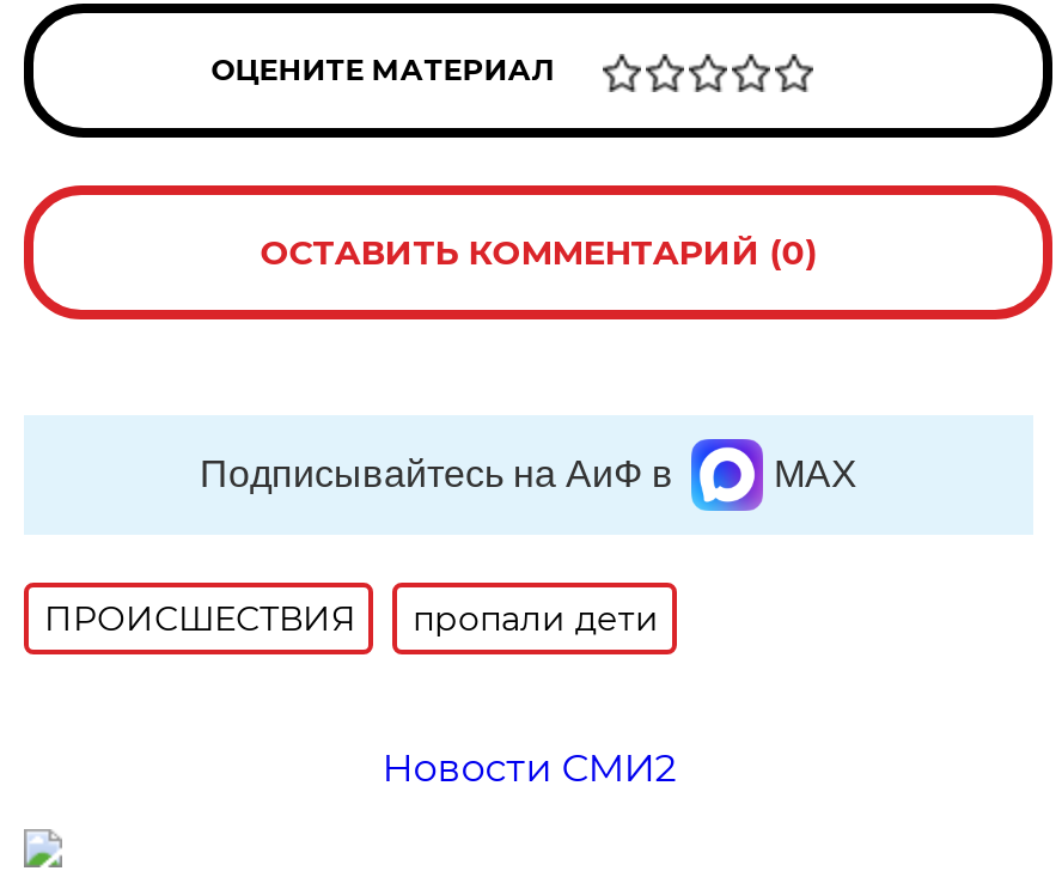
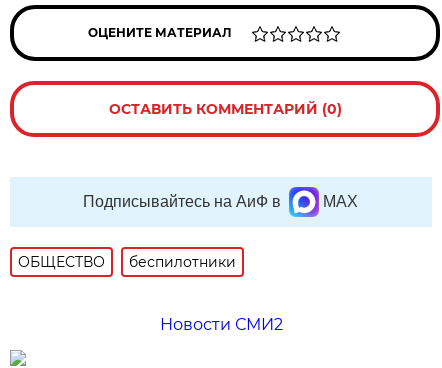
[44,597,659,640] ПРОИСШЕСТВИЯ | пропали дети -> [18,253,236,271] ОБЩЕСТВО | беспилотники

